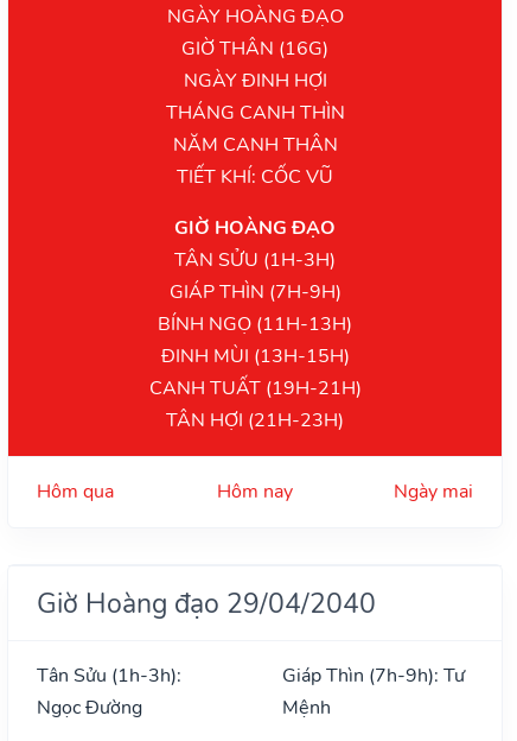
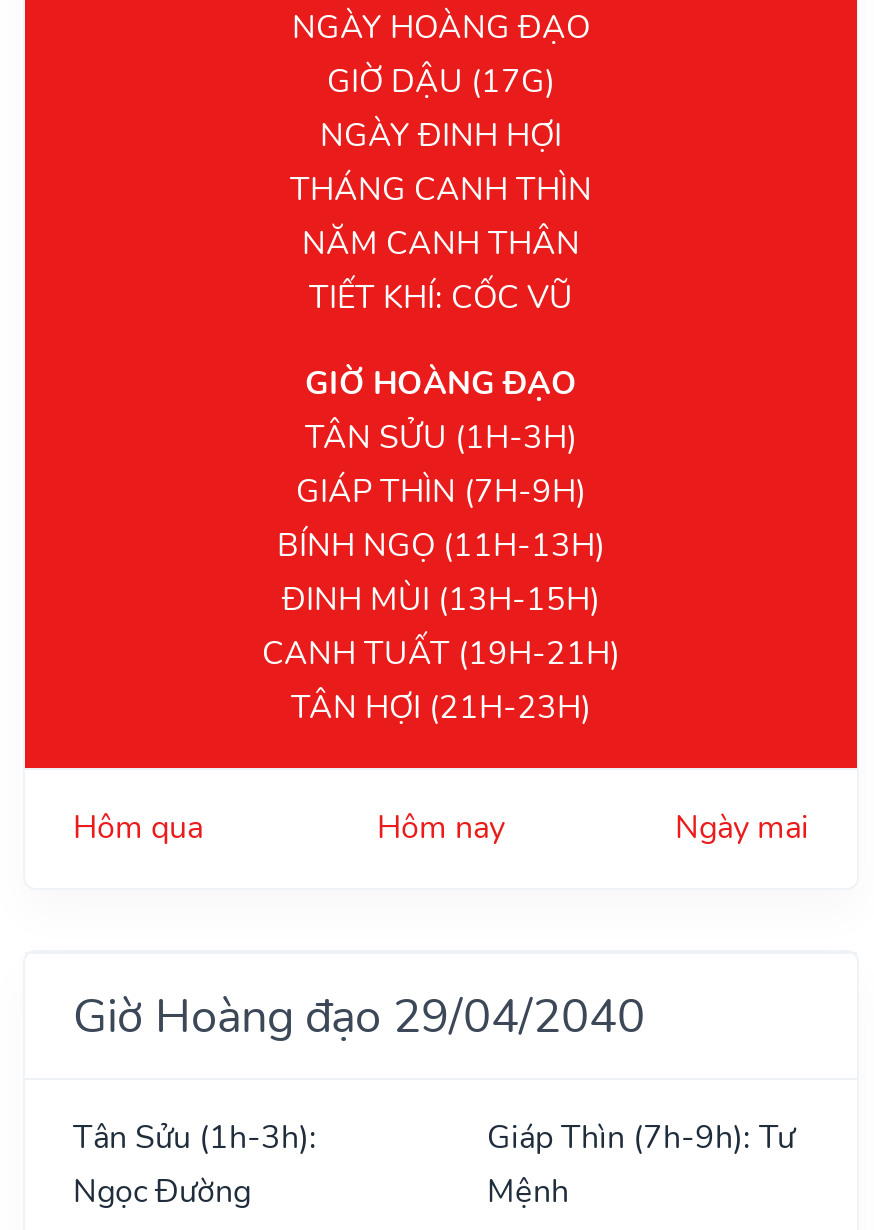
[181,36,328,62] GIỜ THÂN (16G) -> [327,60,555,104] GIỜ DẬU (17G)

